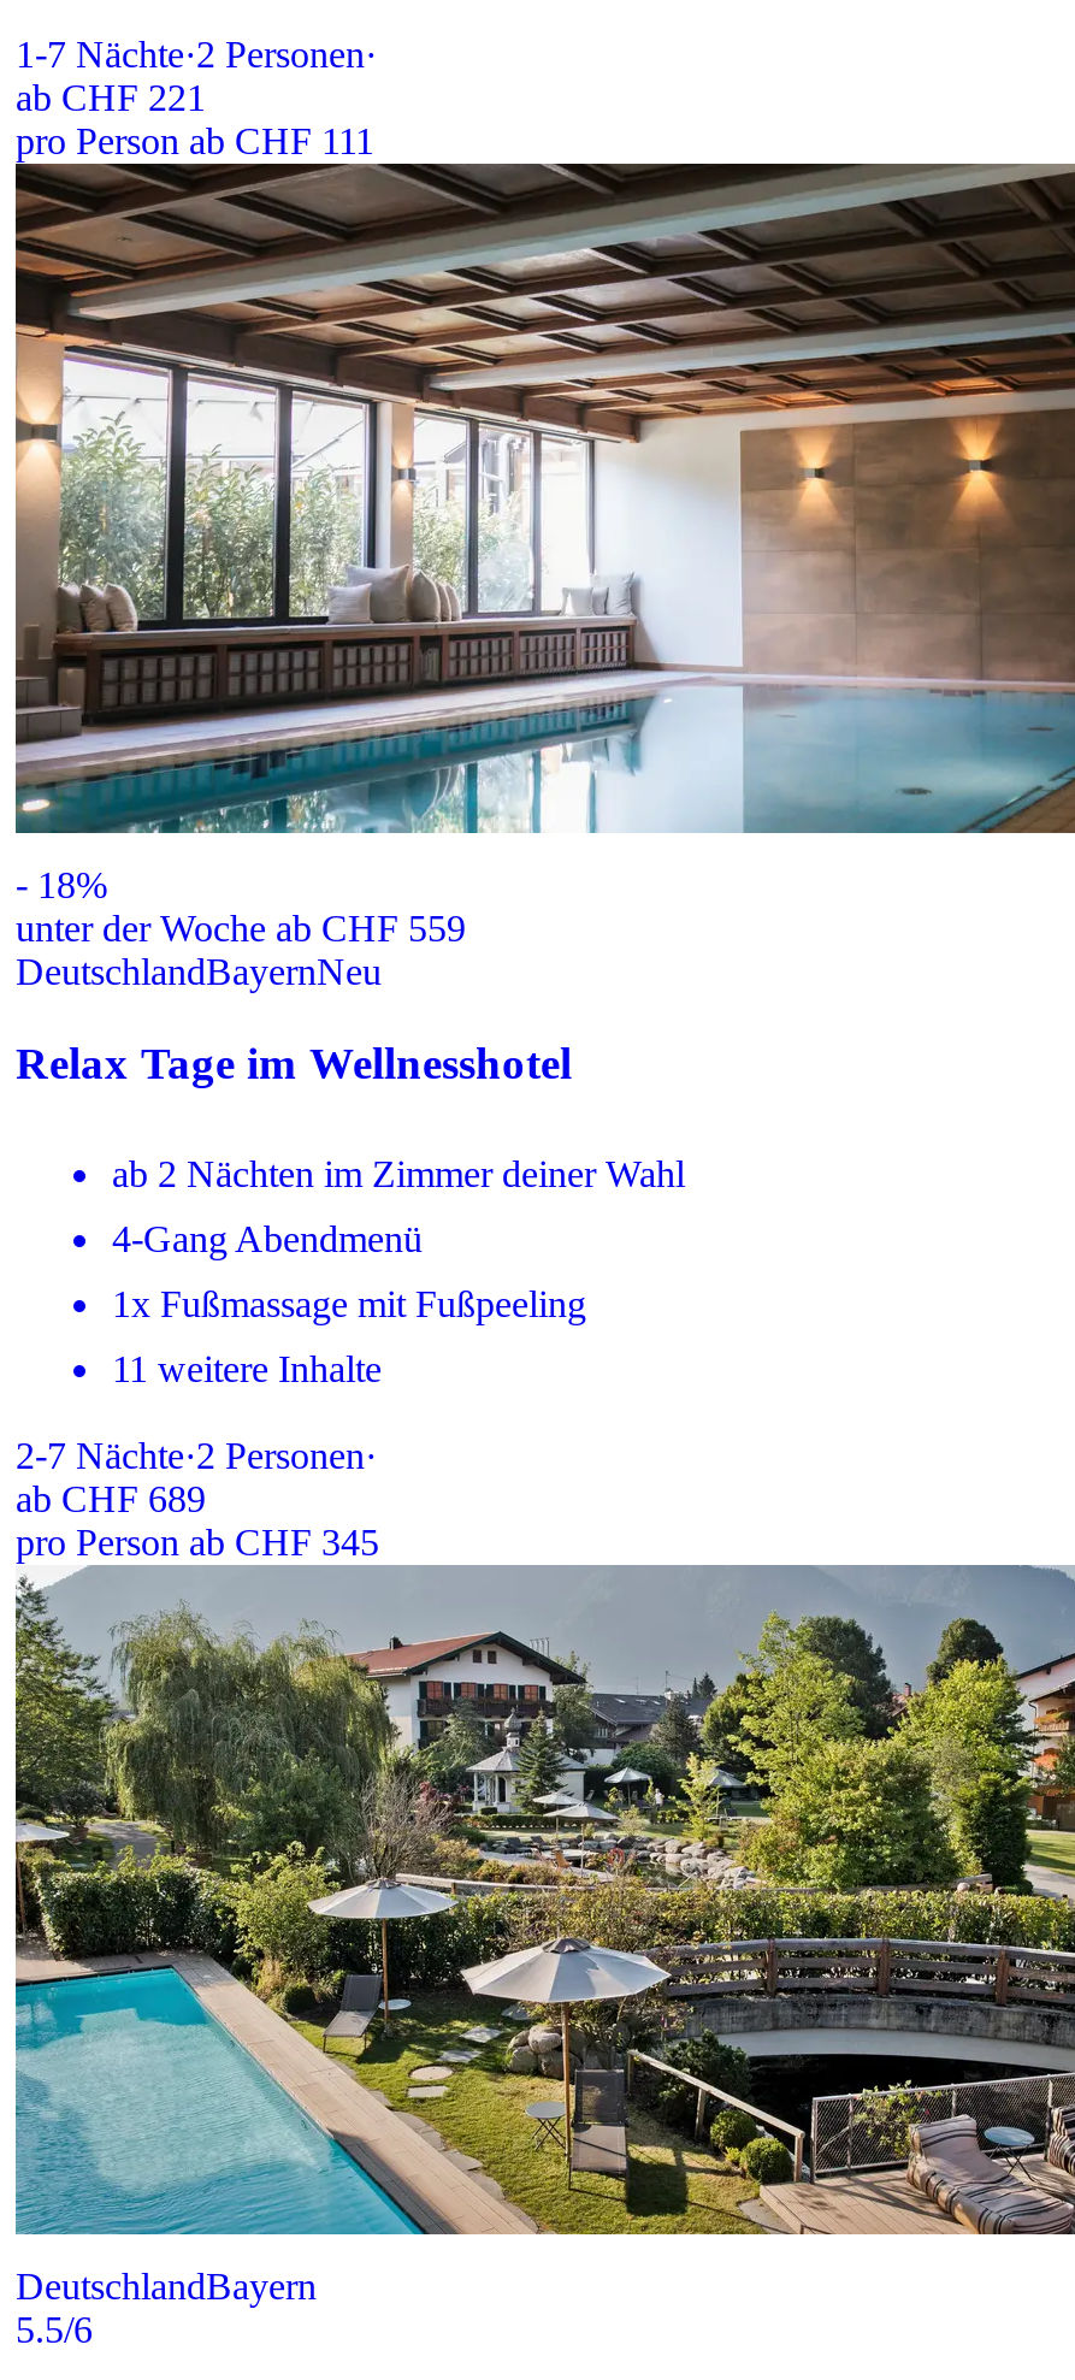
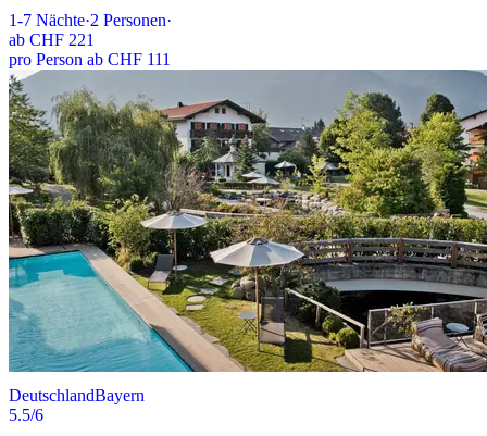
[13,161,1068,1563] [image] | - 18% | unter der Woche ab CHF 559 | DeutschlandBayernNeu | Relax Tage im Wellnesshotel | ab 2 Nächten im Zimmer deiner Wahl | 4-Gang Abendmenü | 1x Fußmassage mit Fußpeeling | 11 weitere Inhalte | 2-7 Nächte·2 Personen· | ab CHF 689 | pro Person ab CHF 345 -> none

